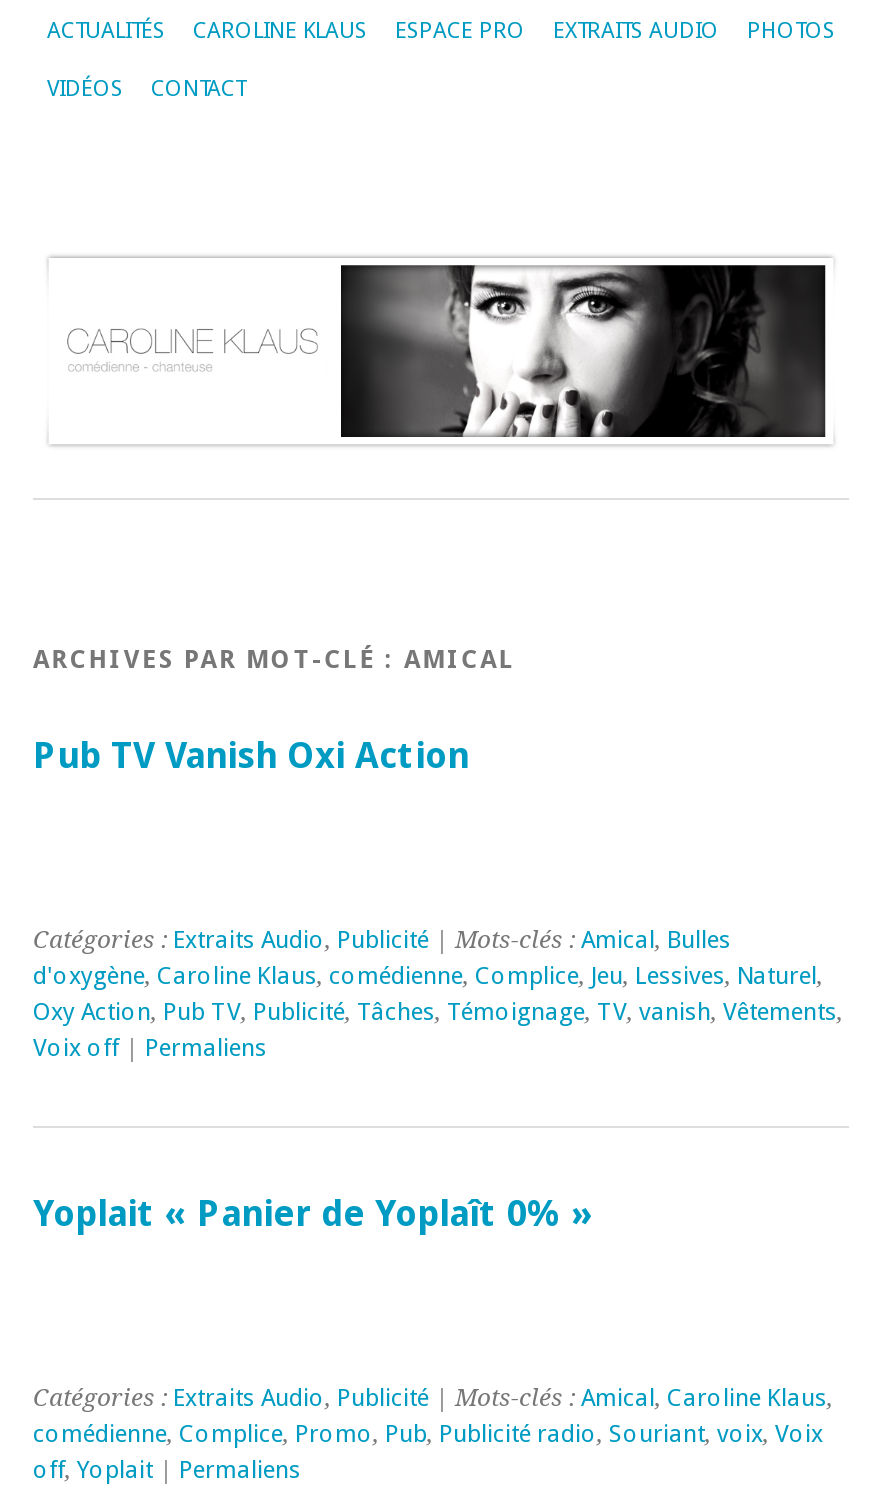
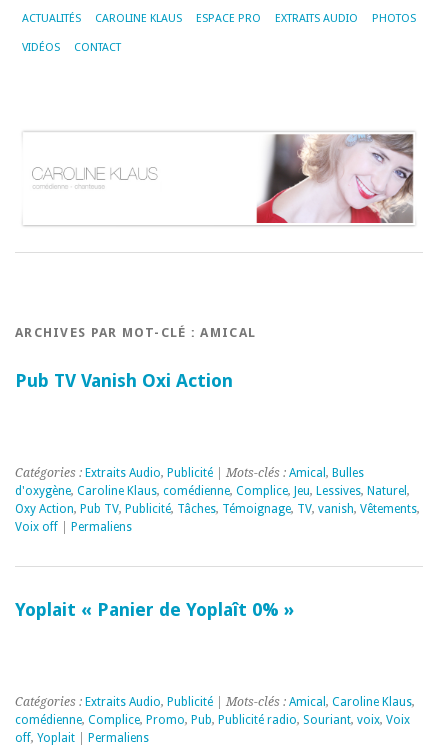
[339,262,829,440] [image] -> [169,133,414,224] [image]

